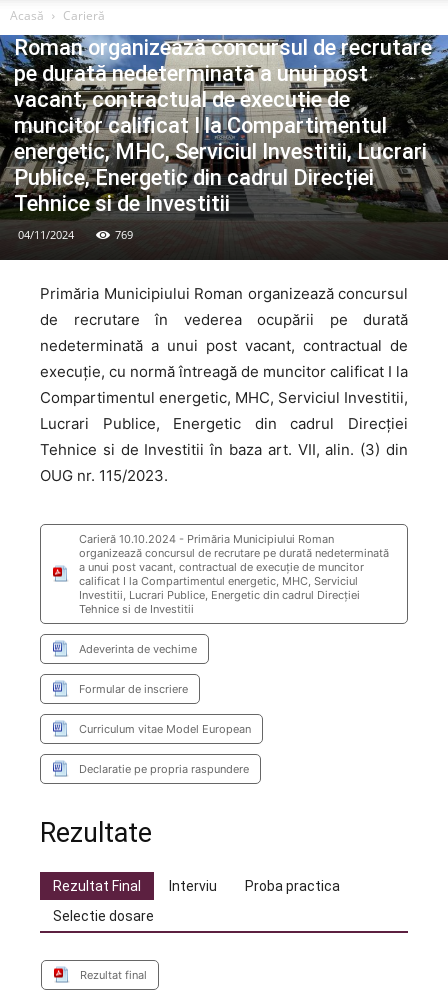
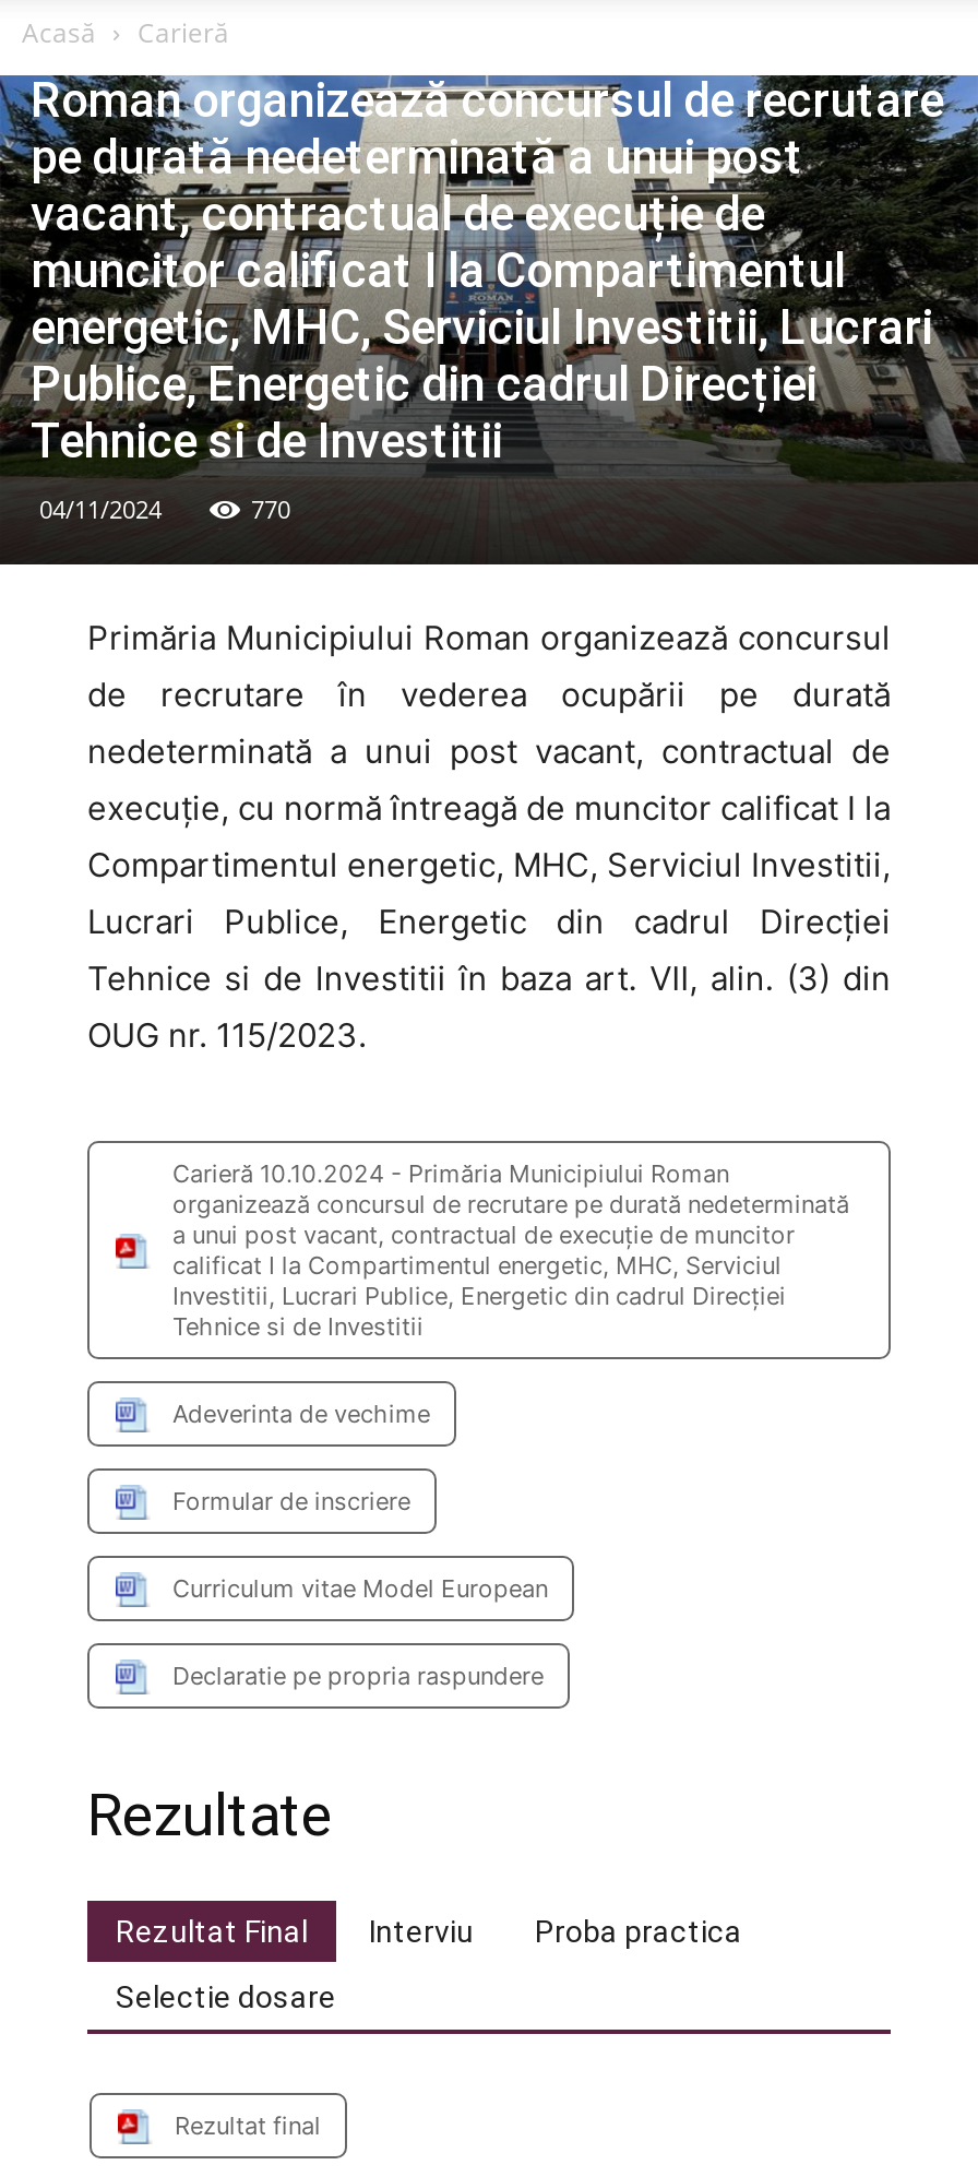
[115,227,133,242] 769 -> [251,493,290,526] 770

